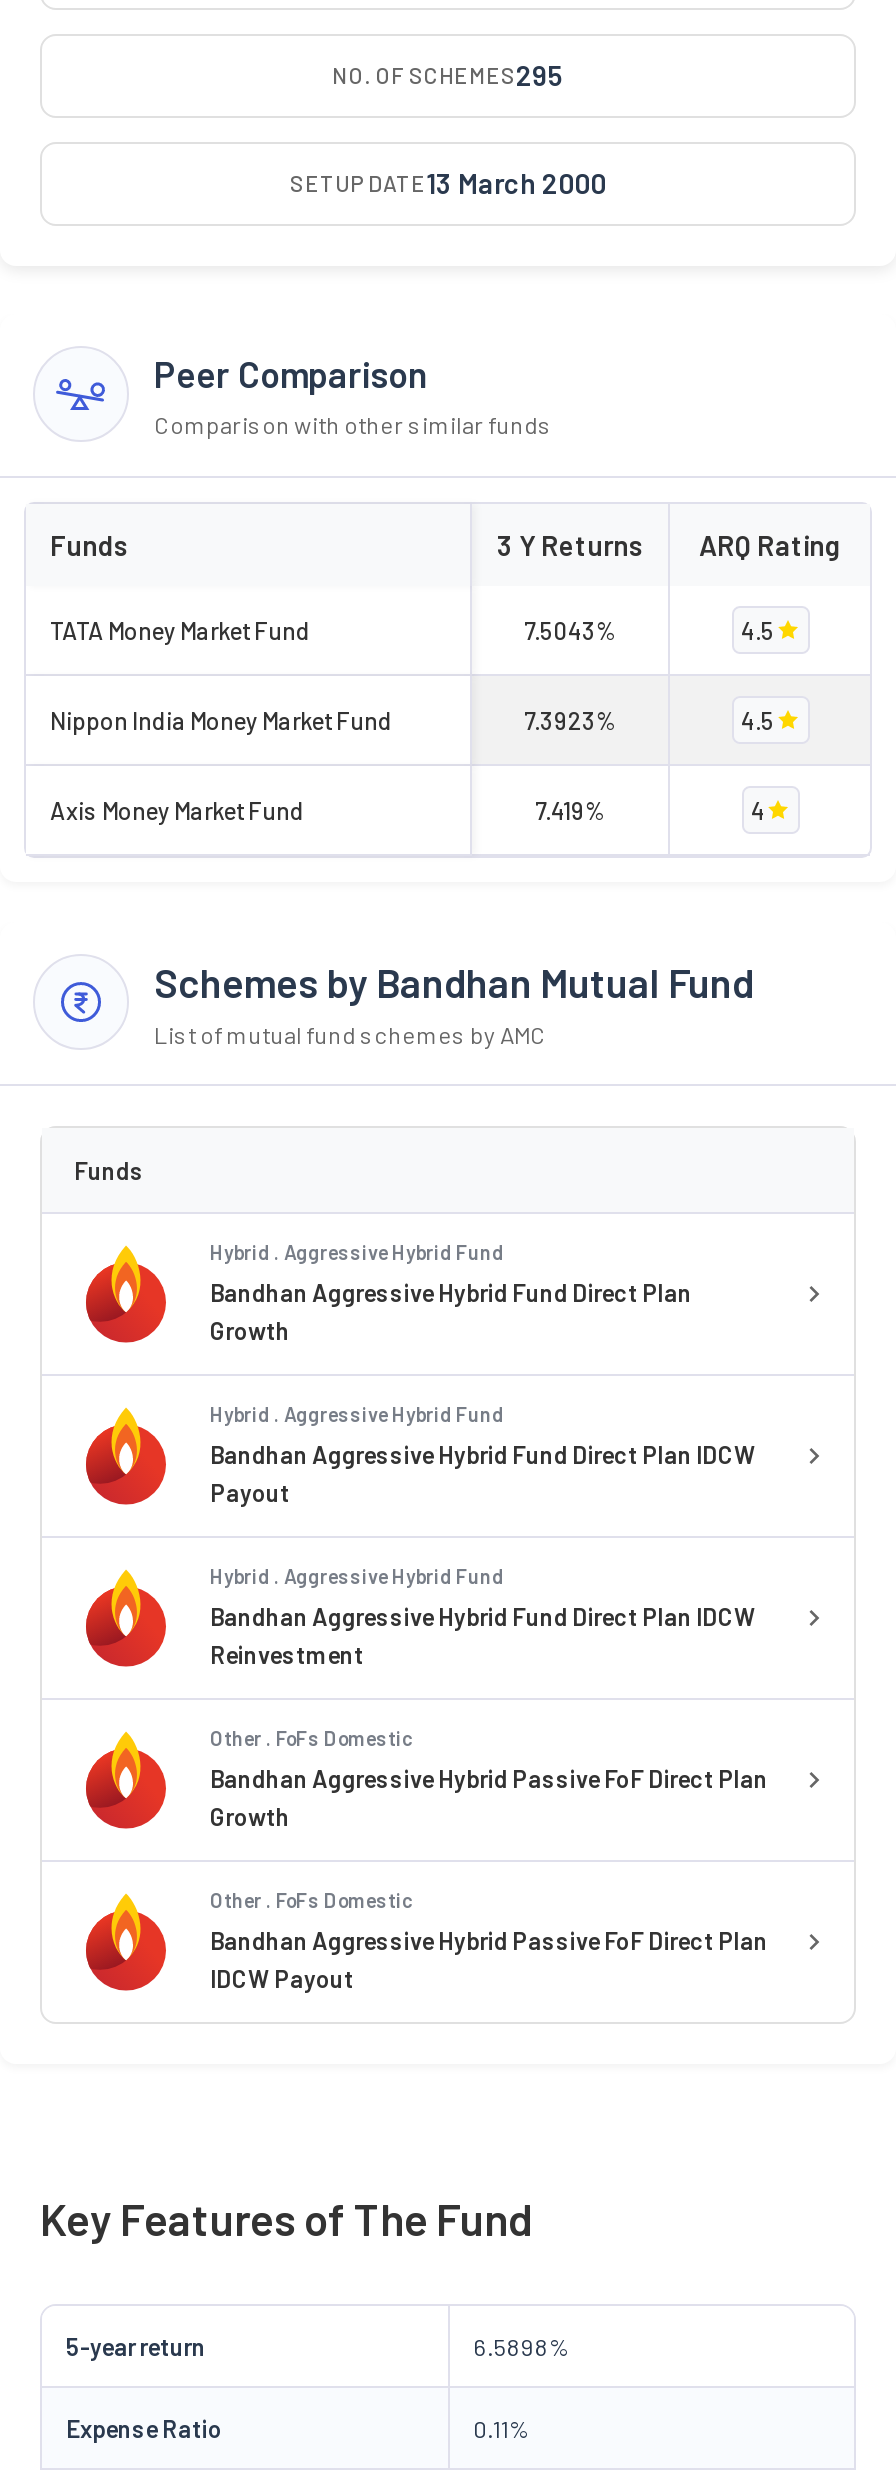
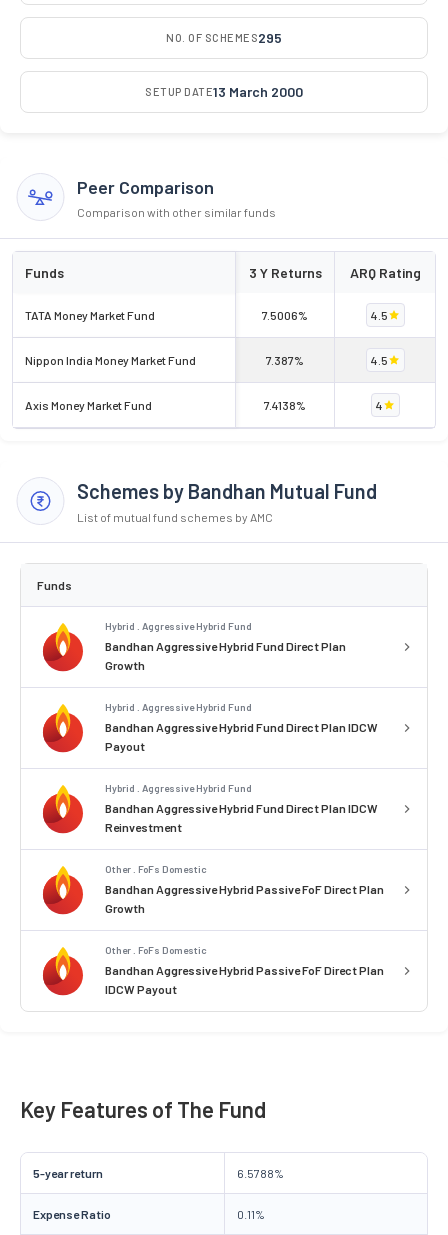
[524,616,616,644] 7.5043% -> [262,308,308,322] 7.5006%
[524,706,616,734] 7.3923% -> [266,353,304,367] 7.387%
[535,796,605,824] 7.419% -> [264,398,306,412] 7.4138%
[473,2332,569,2360] 6.5898% -> [236,1166,283,1180] 6.5788%

